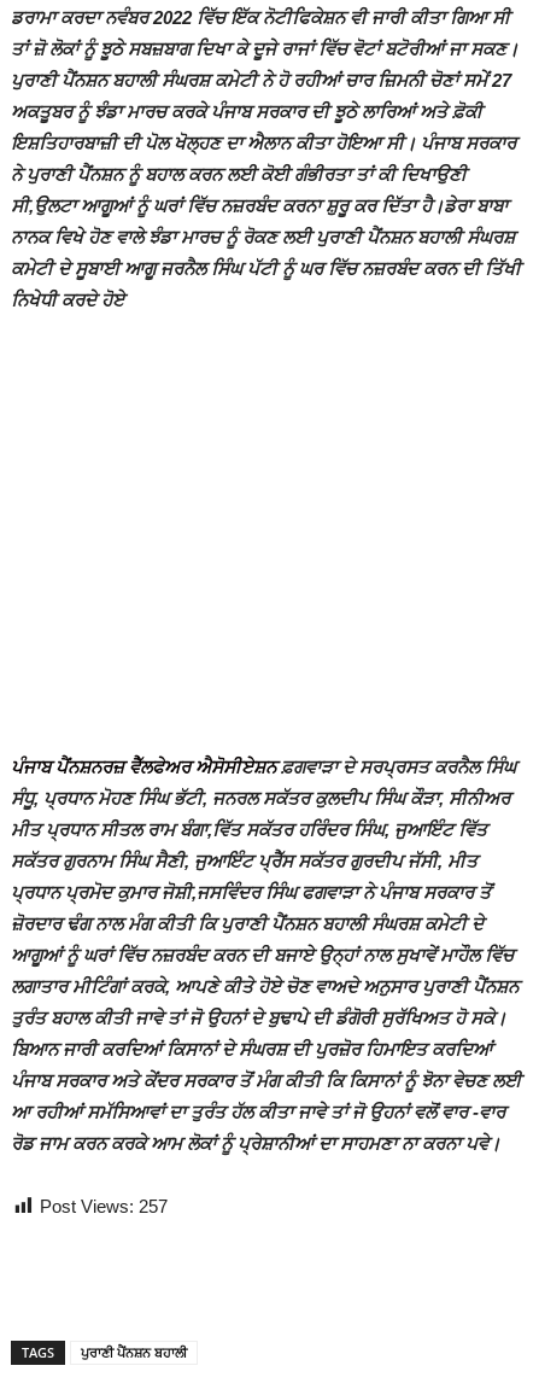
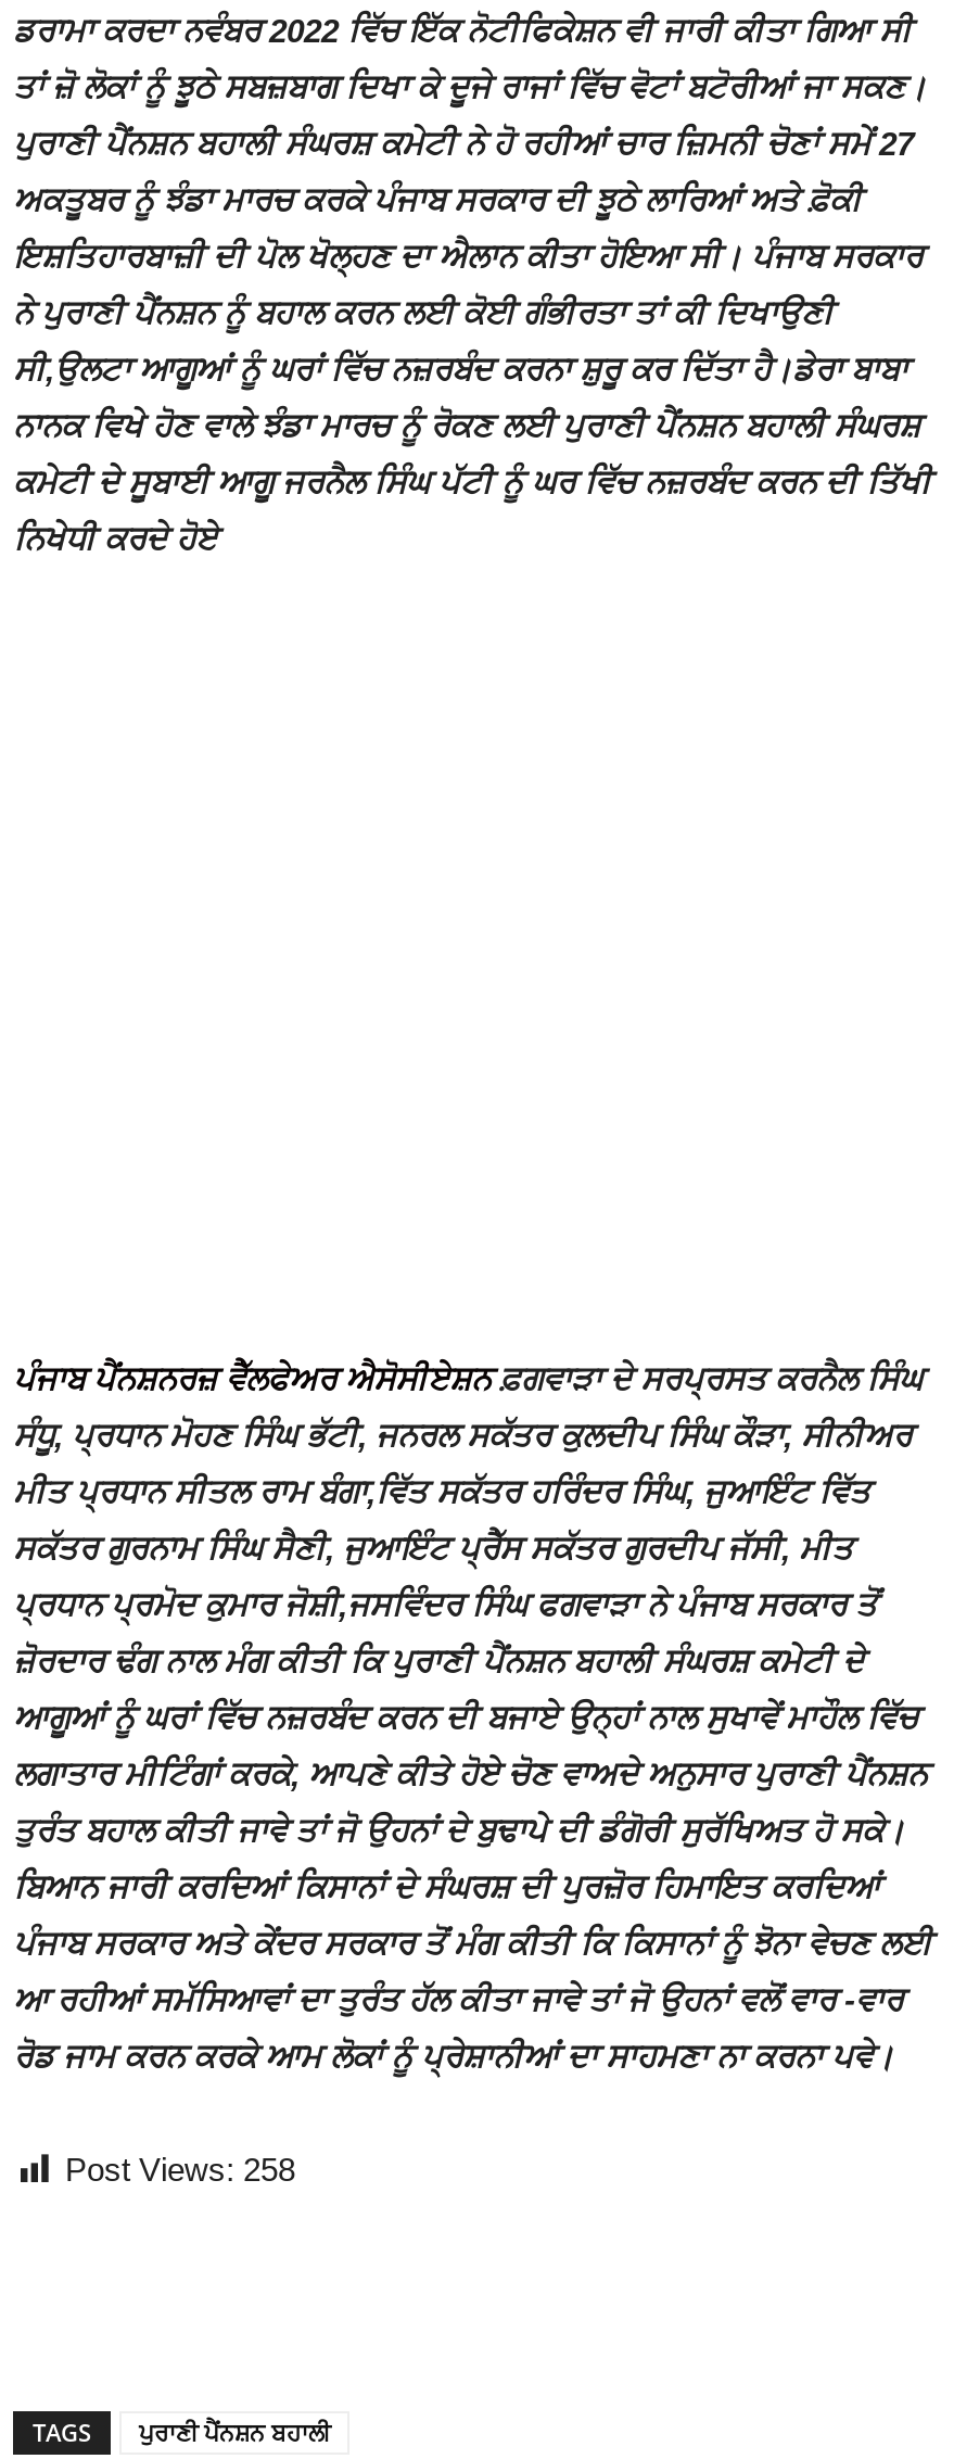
[40,1196,168,1217] Post Views: 257 -> [65,2151,295,2188] Post Views: 258

